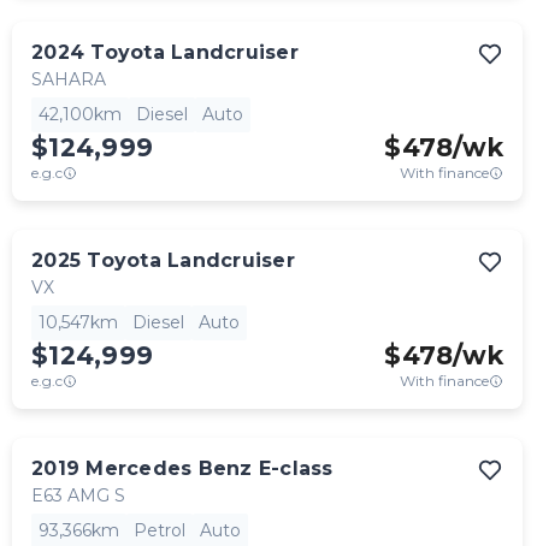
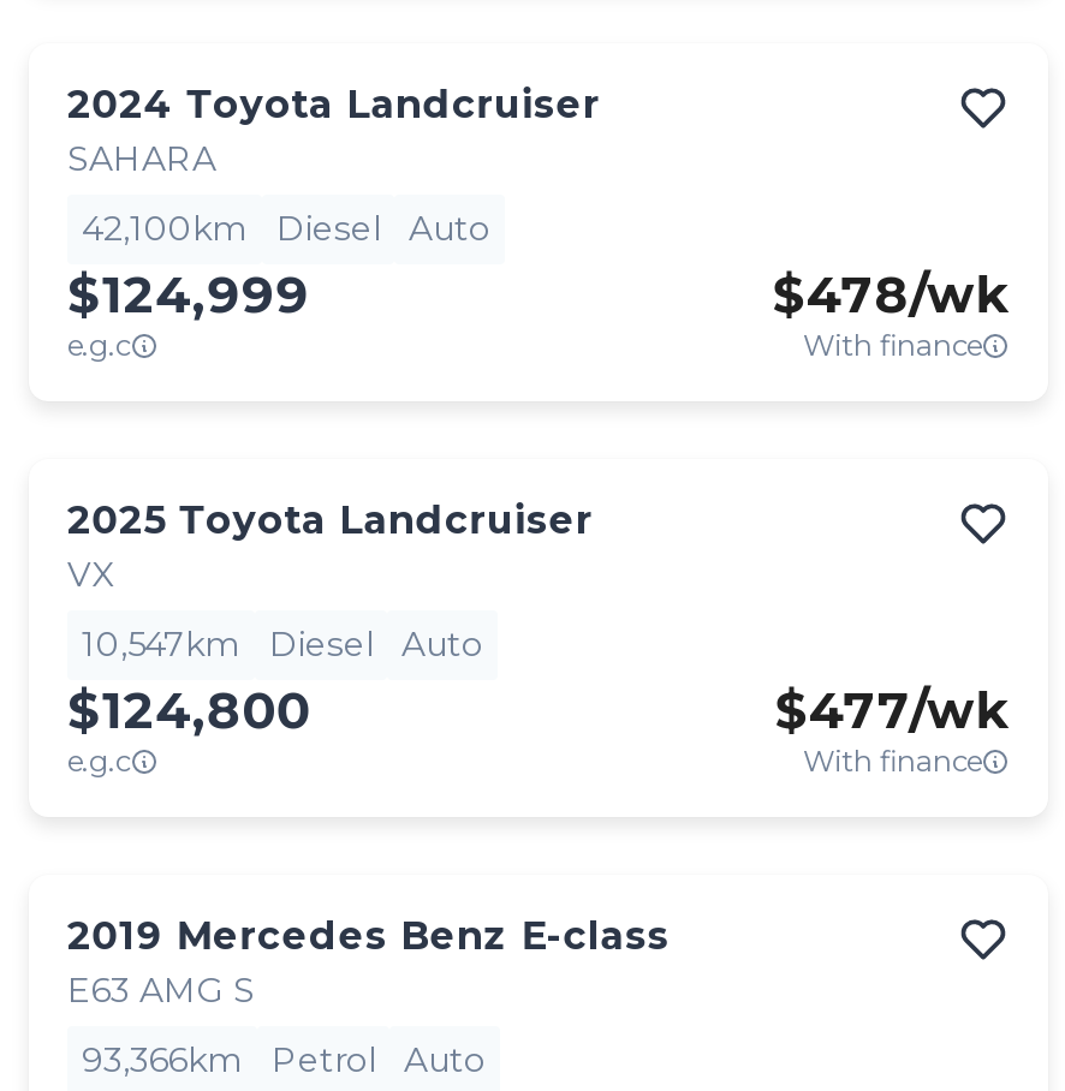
[31,340,153,370] $124,999 -> [67,680,310,740] $124,800
[384,340,503,370] $478/wk -> [775,680,1010,740] $477/wk

